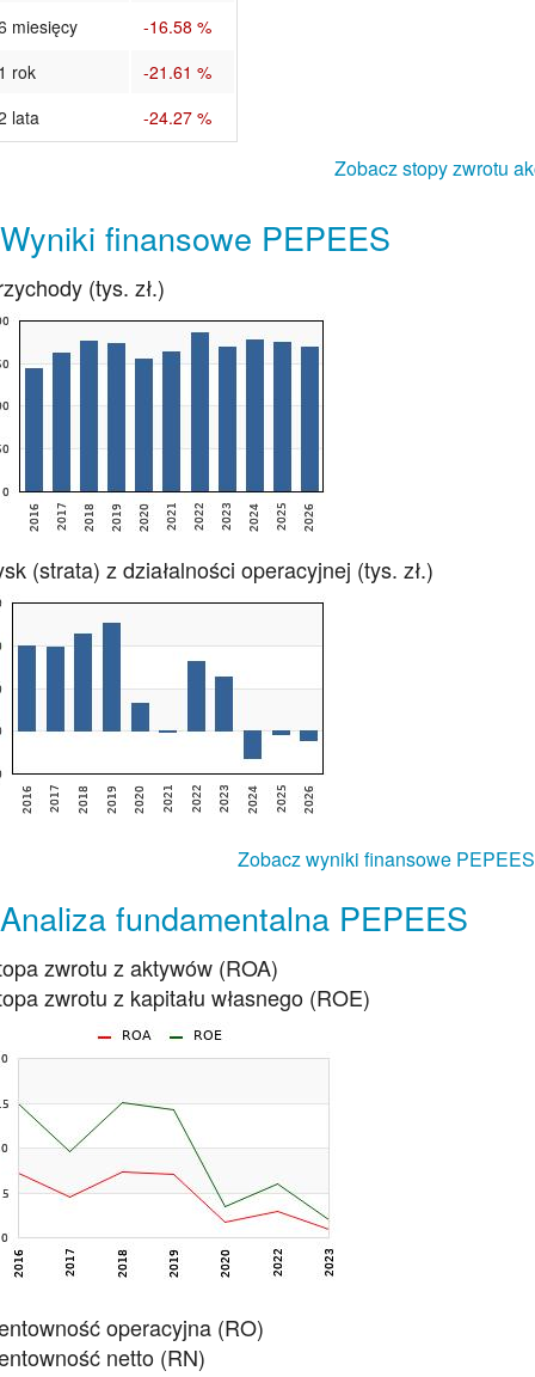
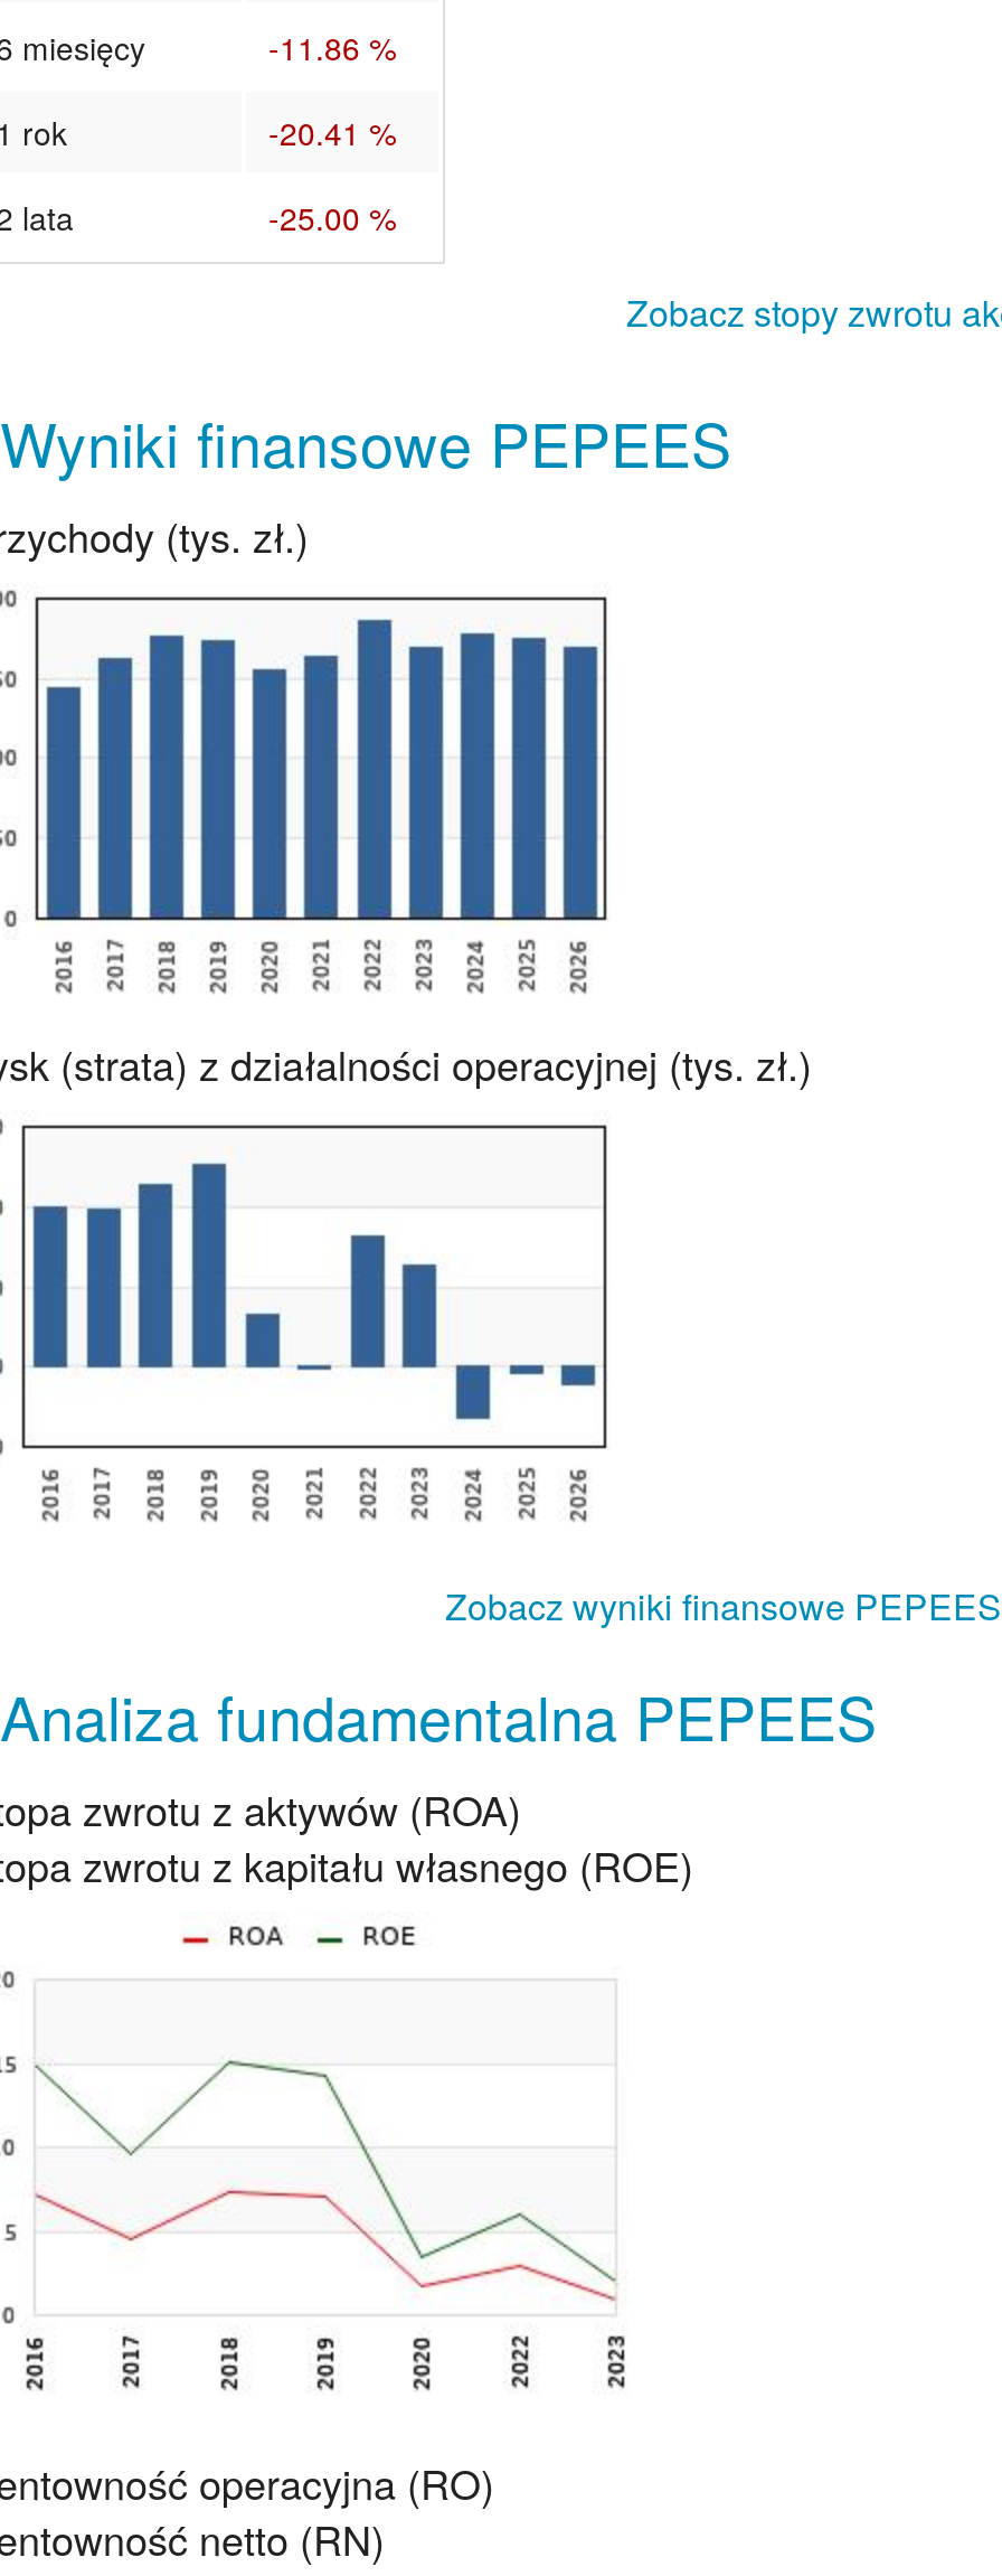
[143,14,211,38] -16.58 % -> [268,24,396,69] -11.86 %
[143,60,211,84] -21.61 % -> [268,109,396,154] -20.41 %
[143,105,211,129] -24.27 % -> [268,194,396,239] -25.00 %

